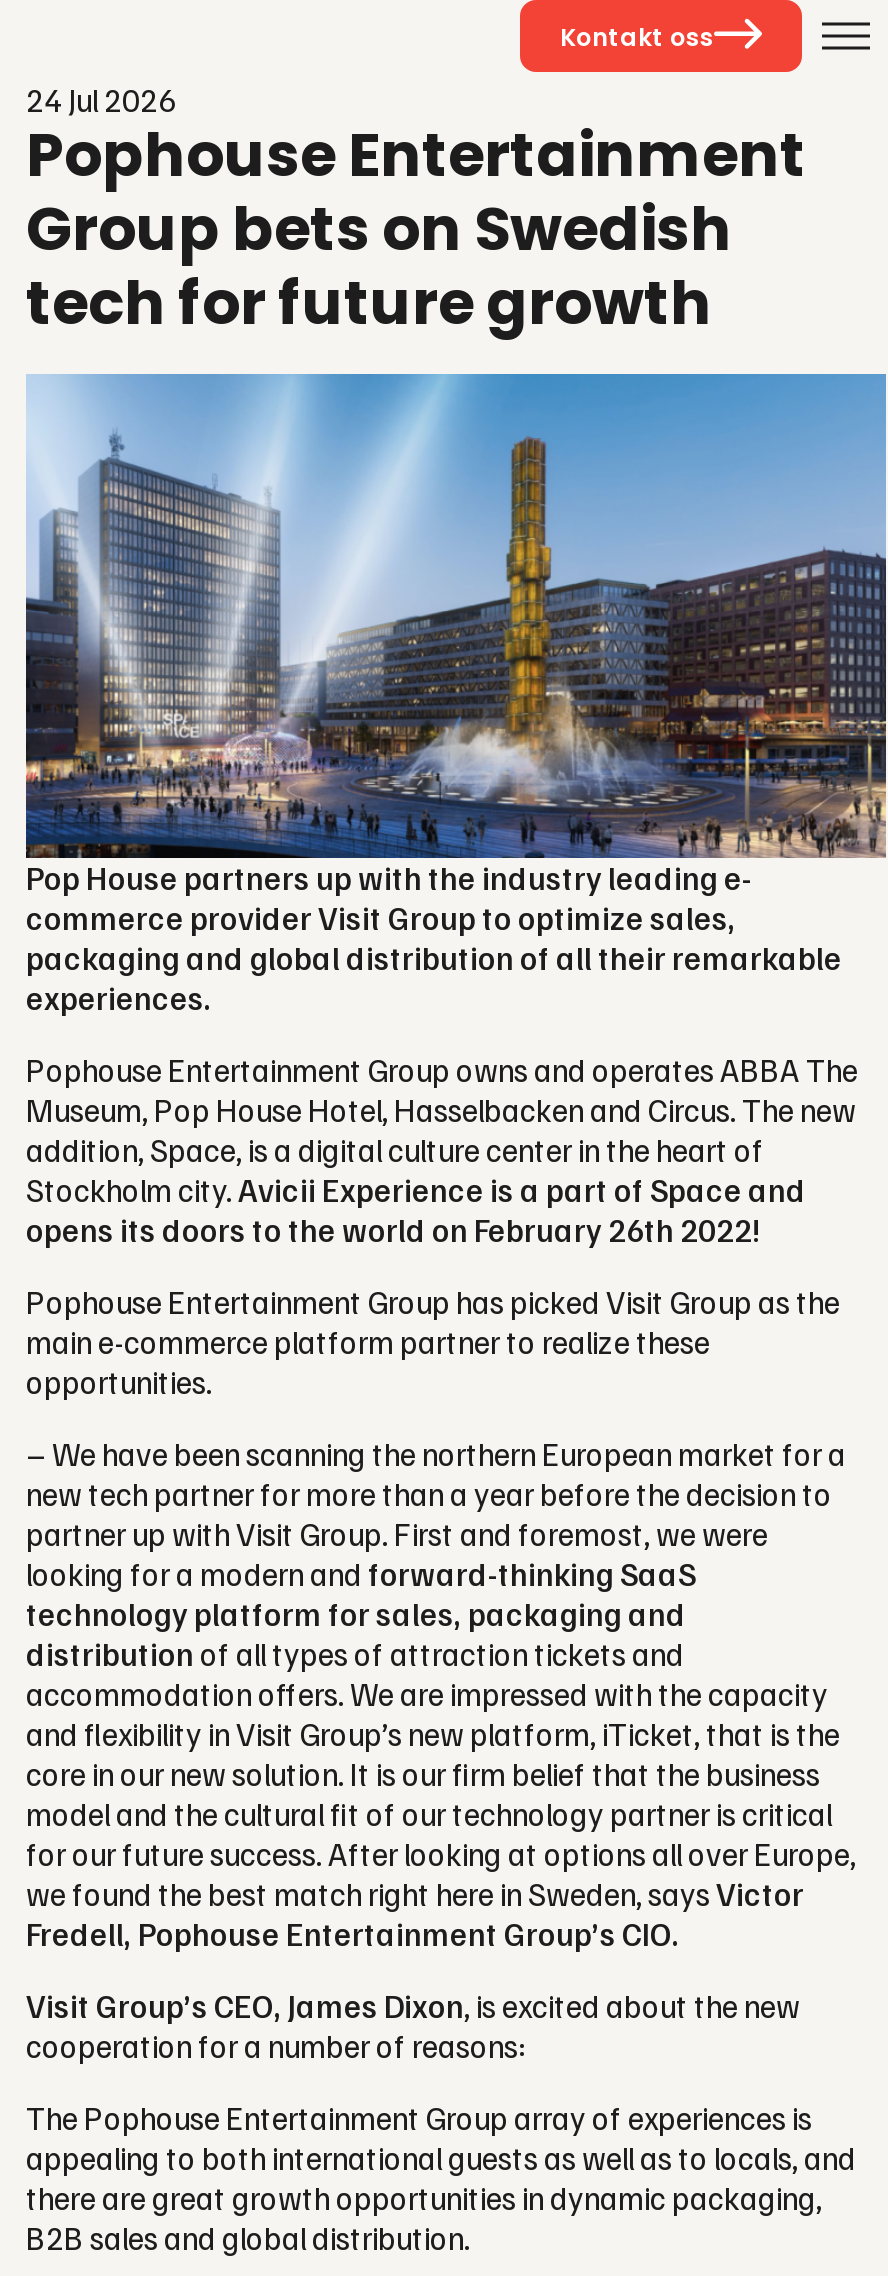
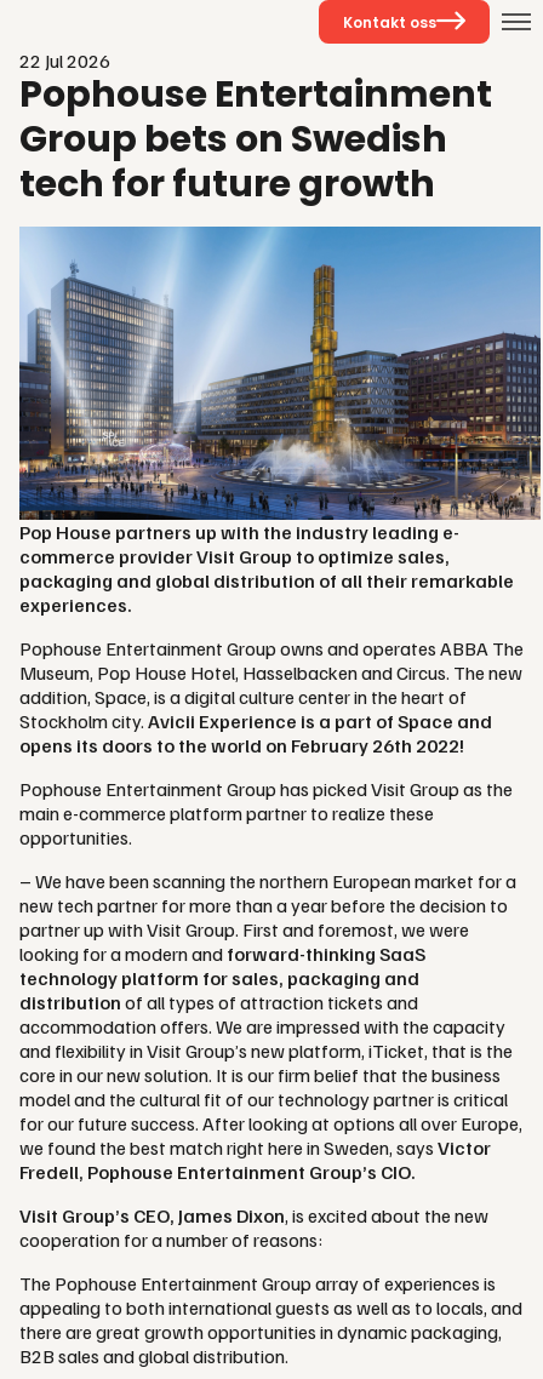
[26,80,176,120] 24 Jul 2026 -> [19,48,110,73] 22 Jul 2026

